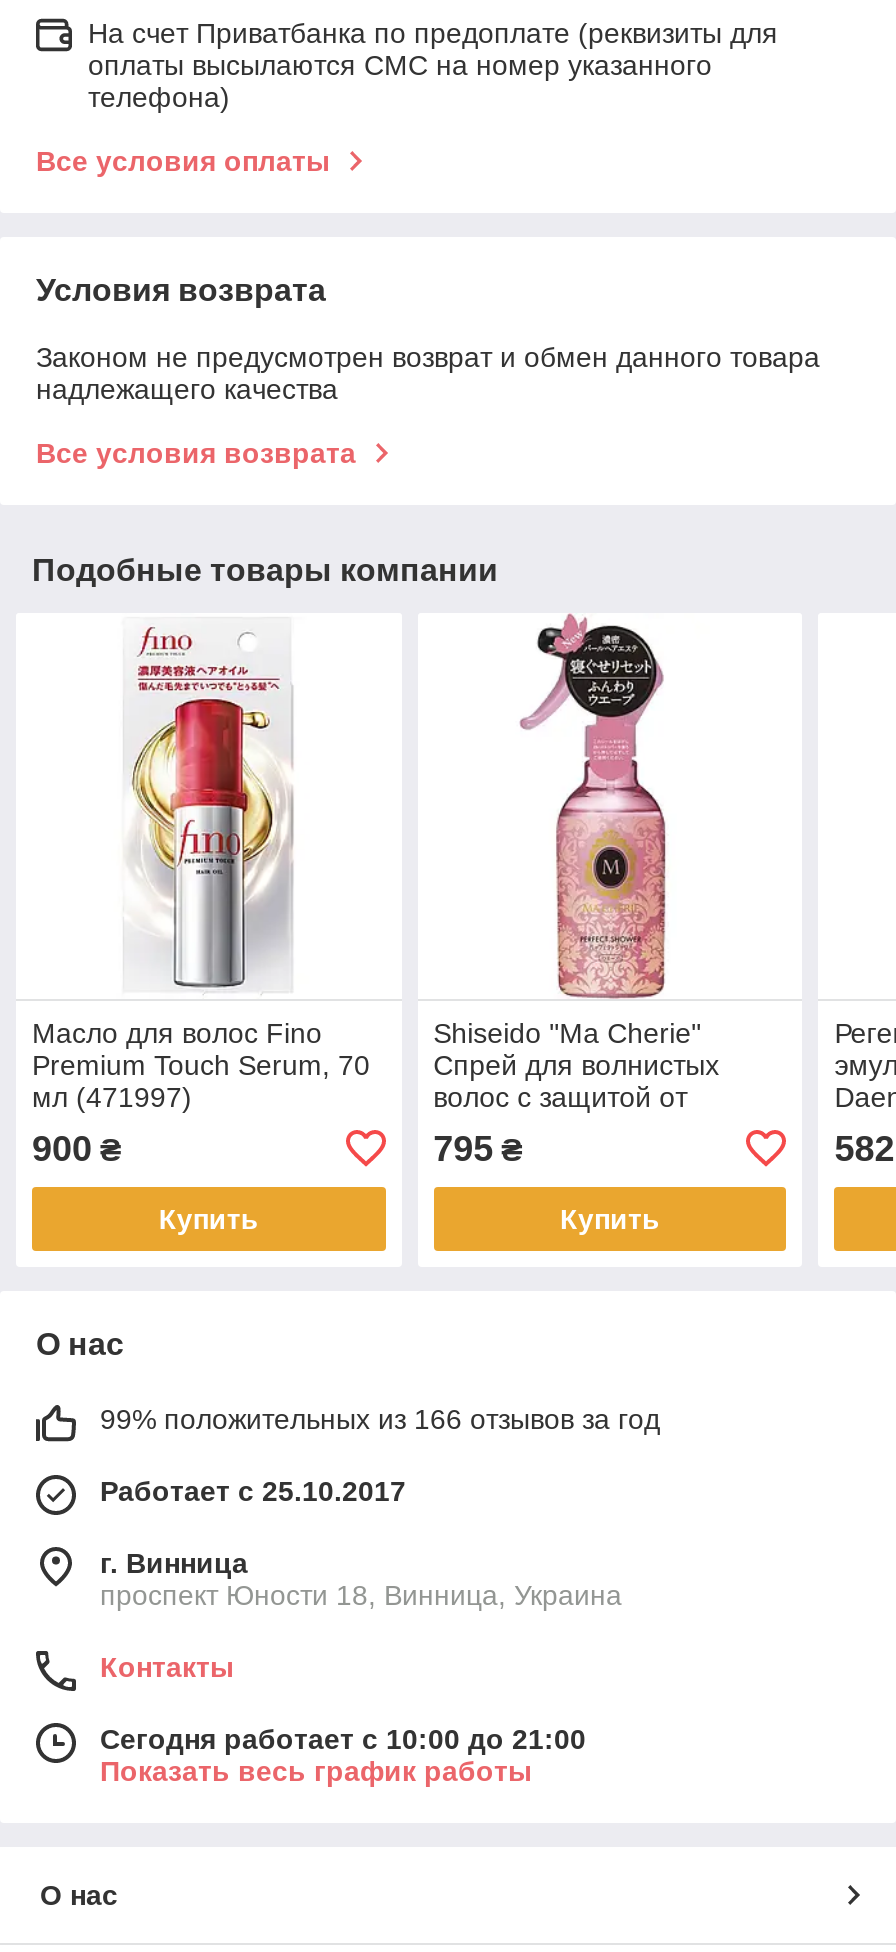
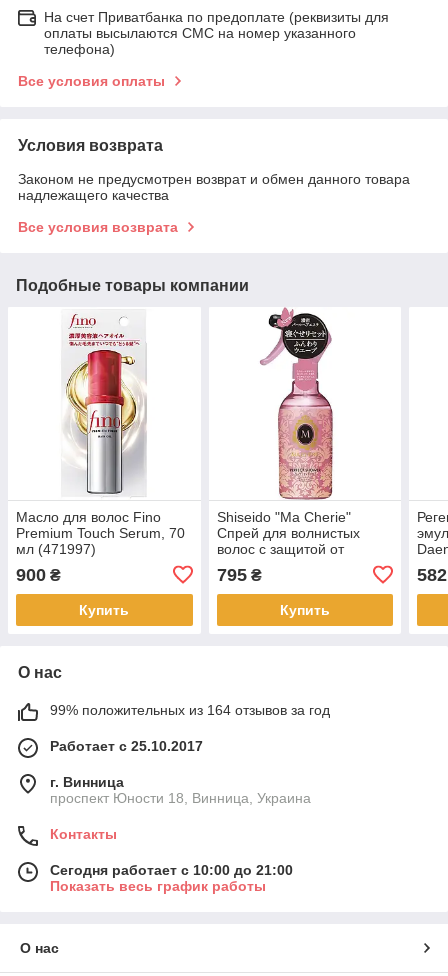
[100,1403,660,1435] 99% положительных из 166 отзывов за год -> [50,702,330,718] 99% положительных из 164 отзывов за год

